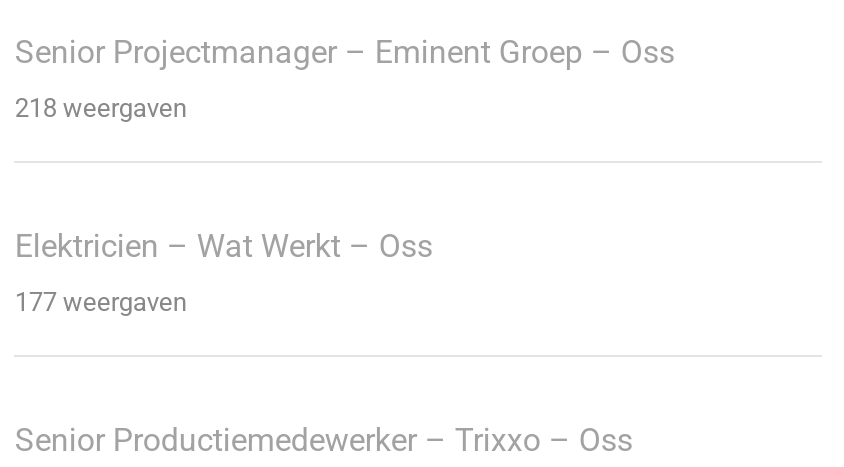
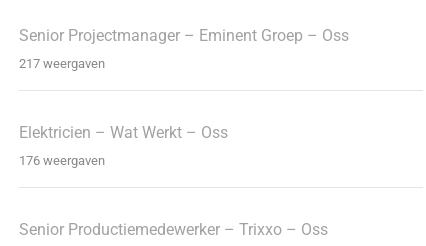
[15,93,187,123] 218 weergaven -> [19,56,105,71] 217 weergaven
[15,287,187,317] 177 weergaven -> [19,153,105,168] 176 weergaven

